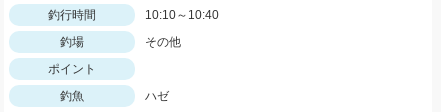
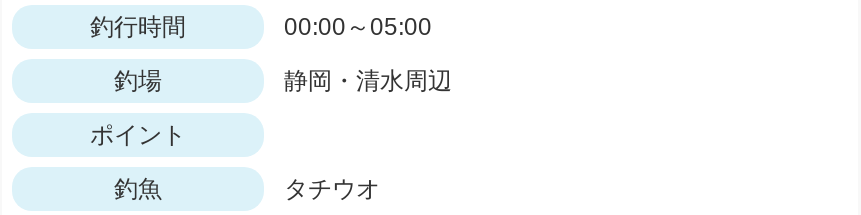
[145,8,219,22] 10:10～10:40 -> [284,13,432,41] 00:00～05:00
[145,35,181,49] その他 -> [284,67,452,95] 静岡・清水周辺
[145,89,169,103] ハゼ -> [284,175,380,203] タチウオ

